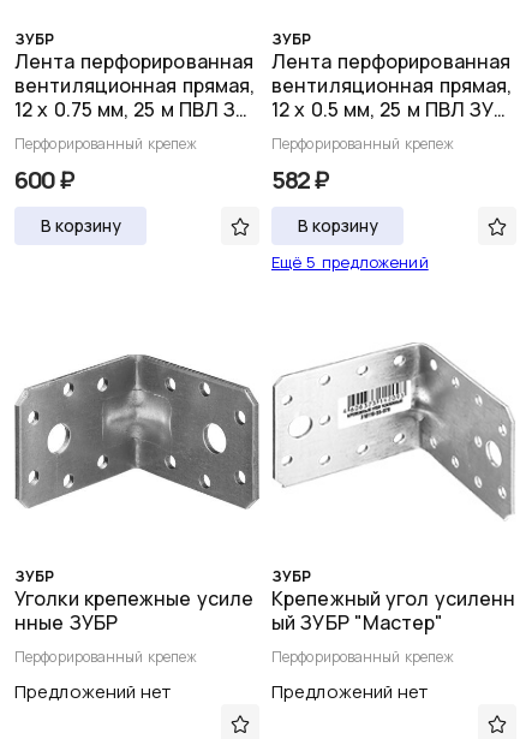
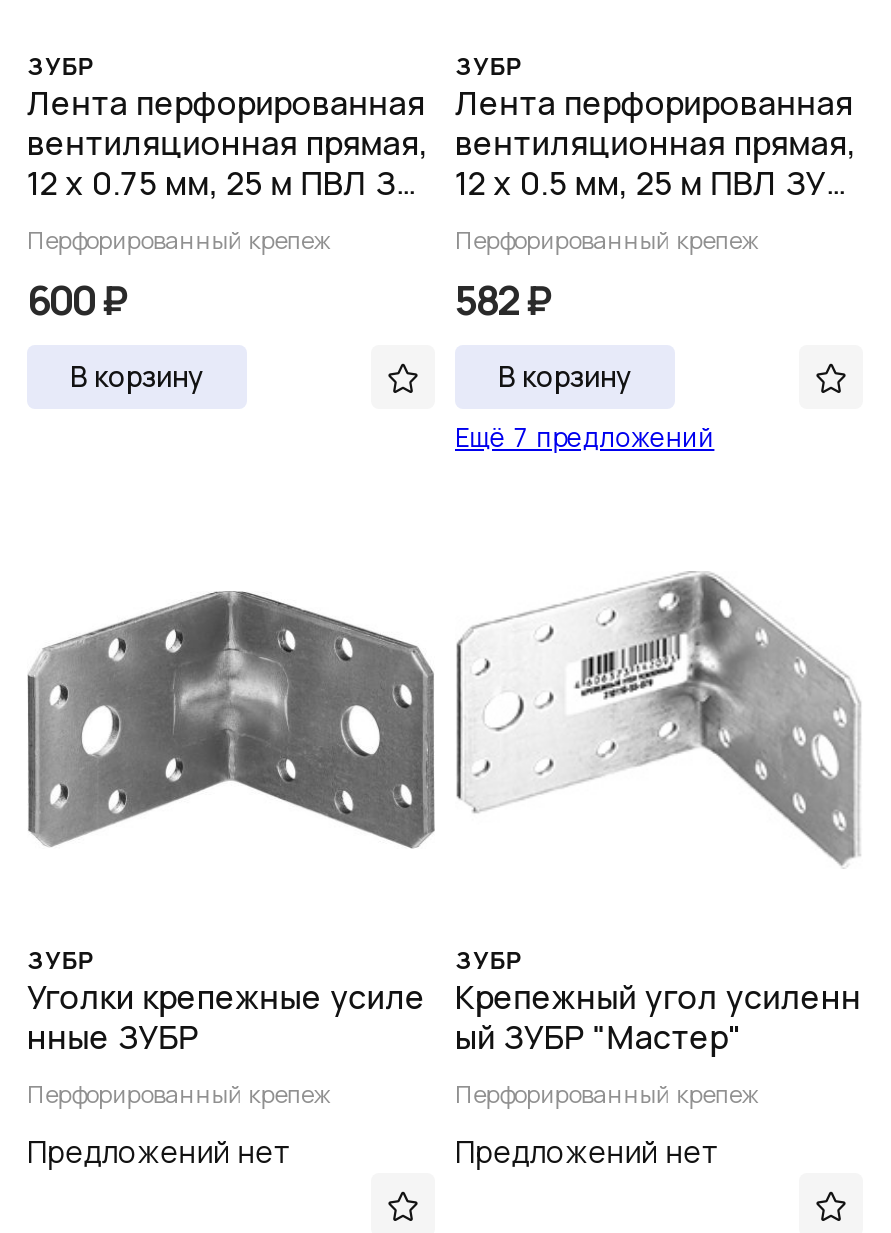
[271,251,428,272] Ещё 5 предложений -> [455,418,714,454] Ещё 7 предложений

